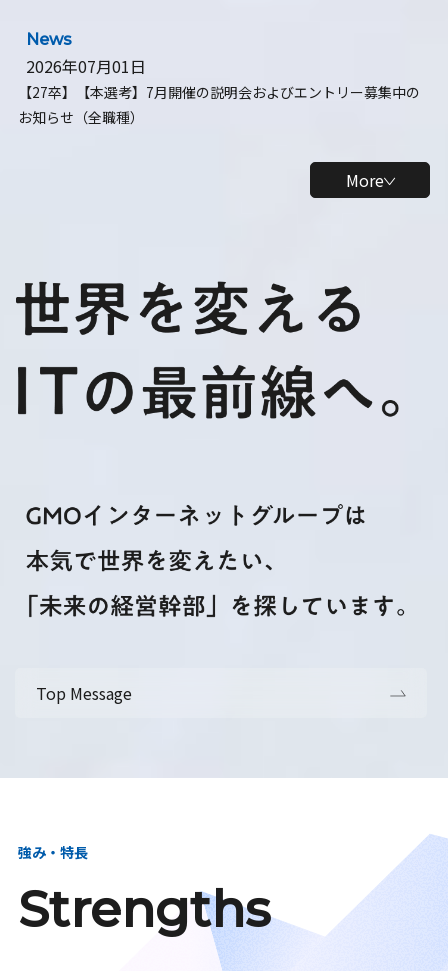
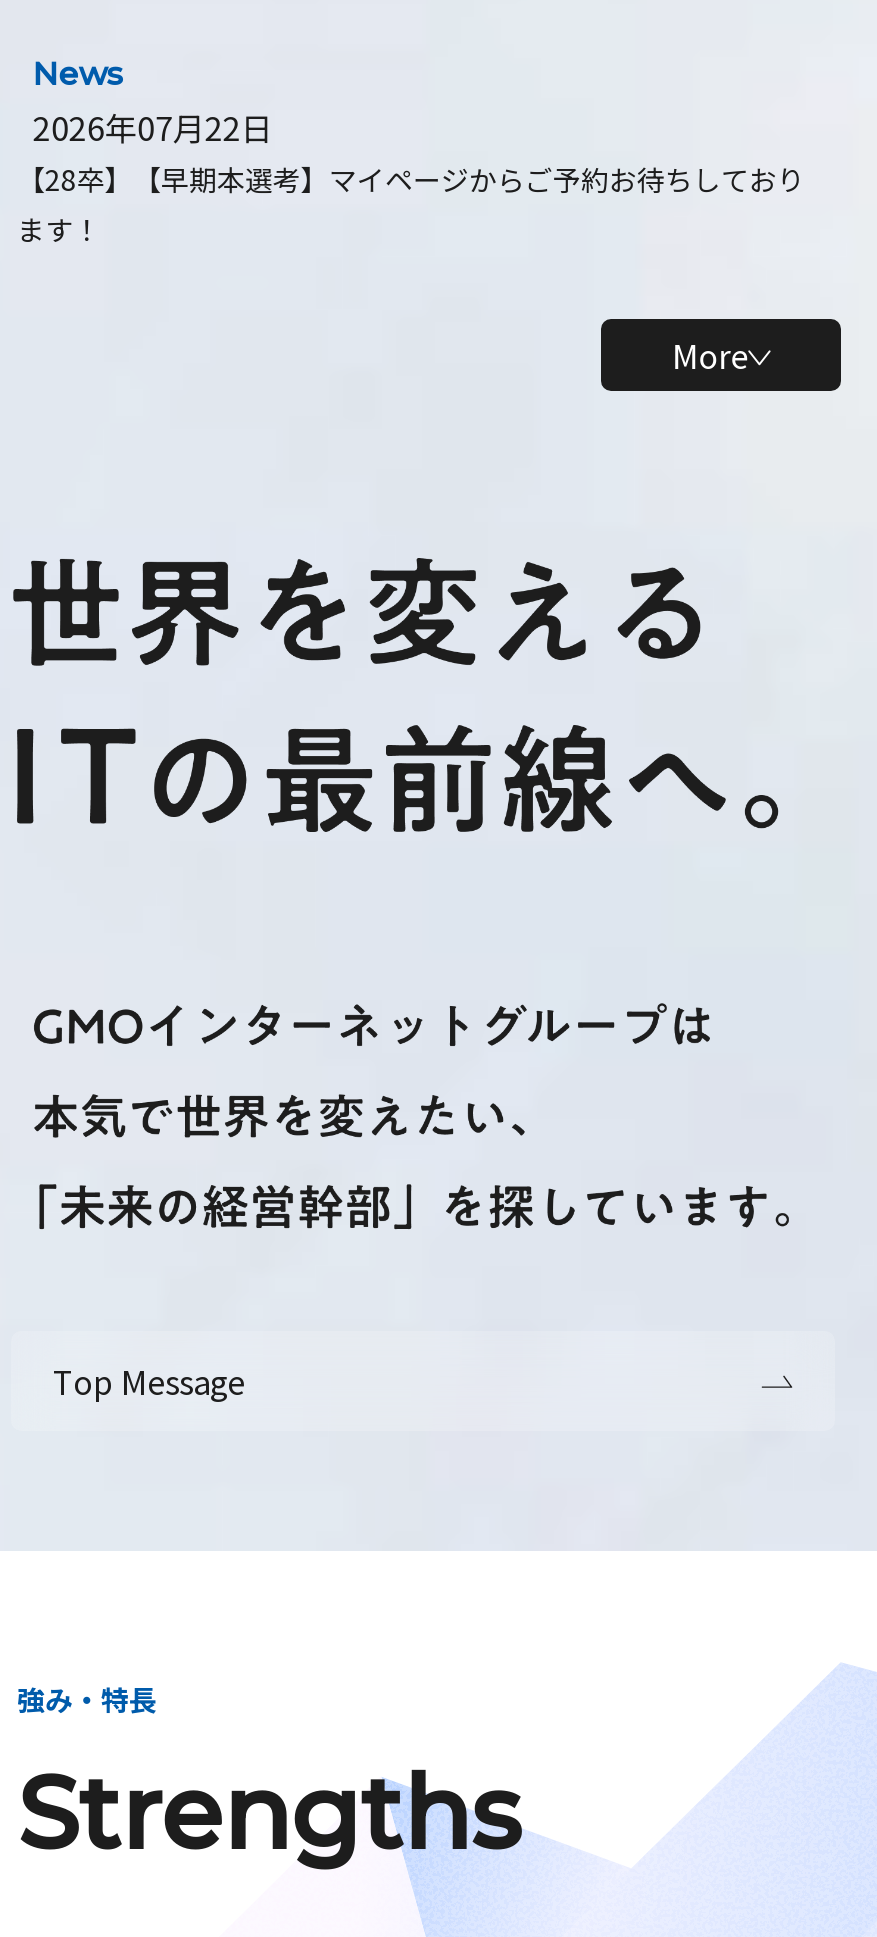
[18,54,420,127] 2026年07月01日 | 【27卒】【本選考】7月開催の説明会およびエントリー募集中の | お知らせ（全職種） -> [17,103,805,249] 2026年07月22日 | 【28卒】【早期本選考】マイページからご予約お待ちしており | ます！

